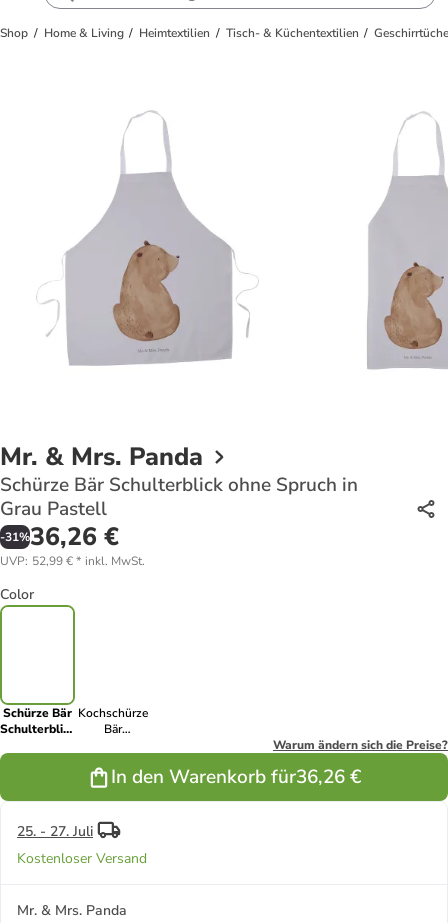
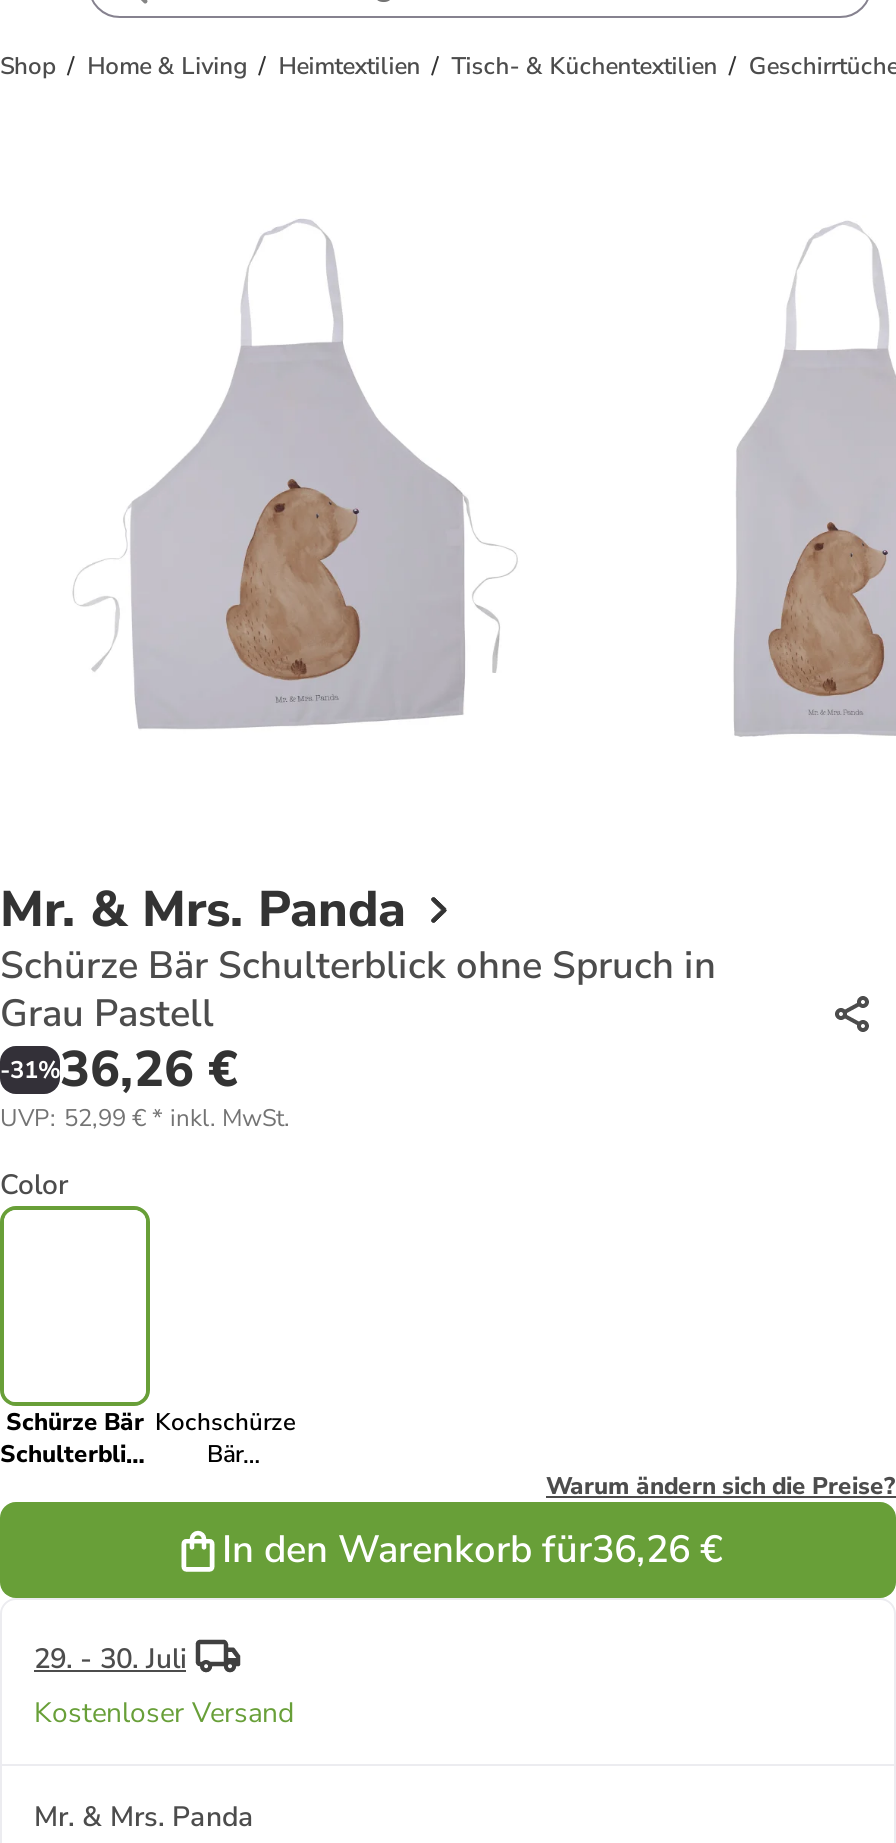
[17,822,93,841] 25. - 27. Juli -> [34,1641,186,1679] 29. - 30. Juli

